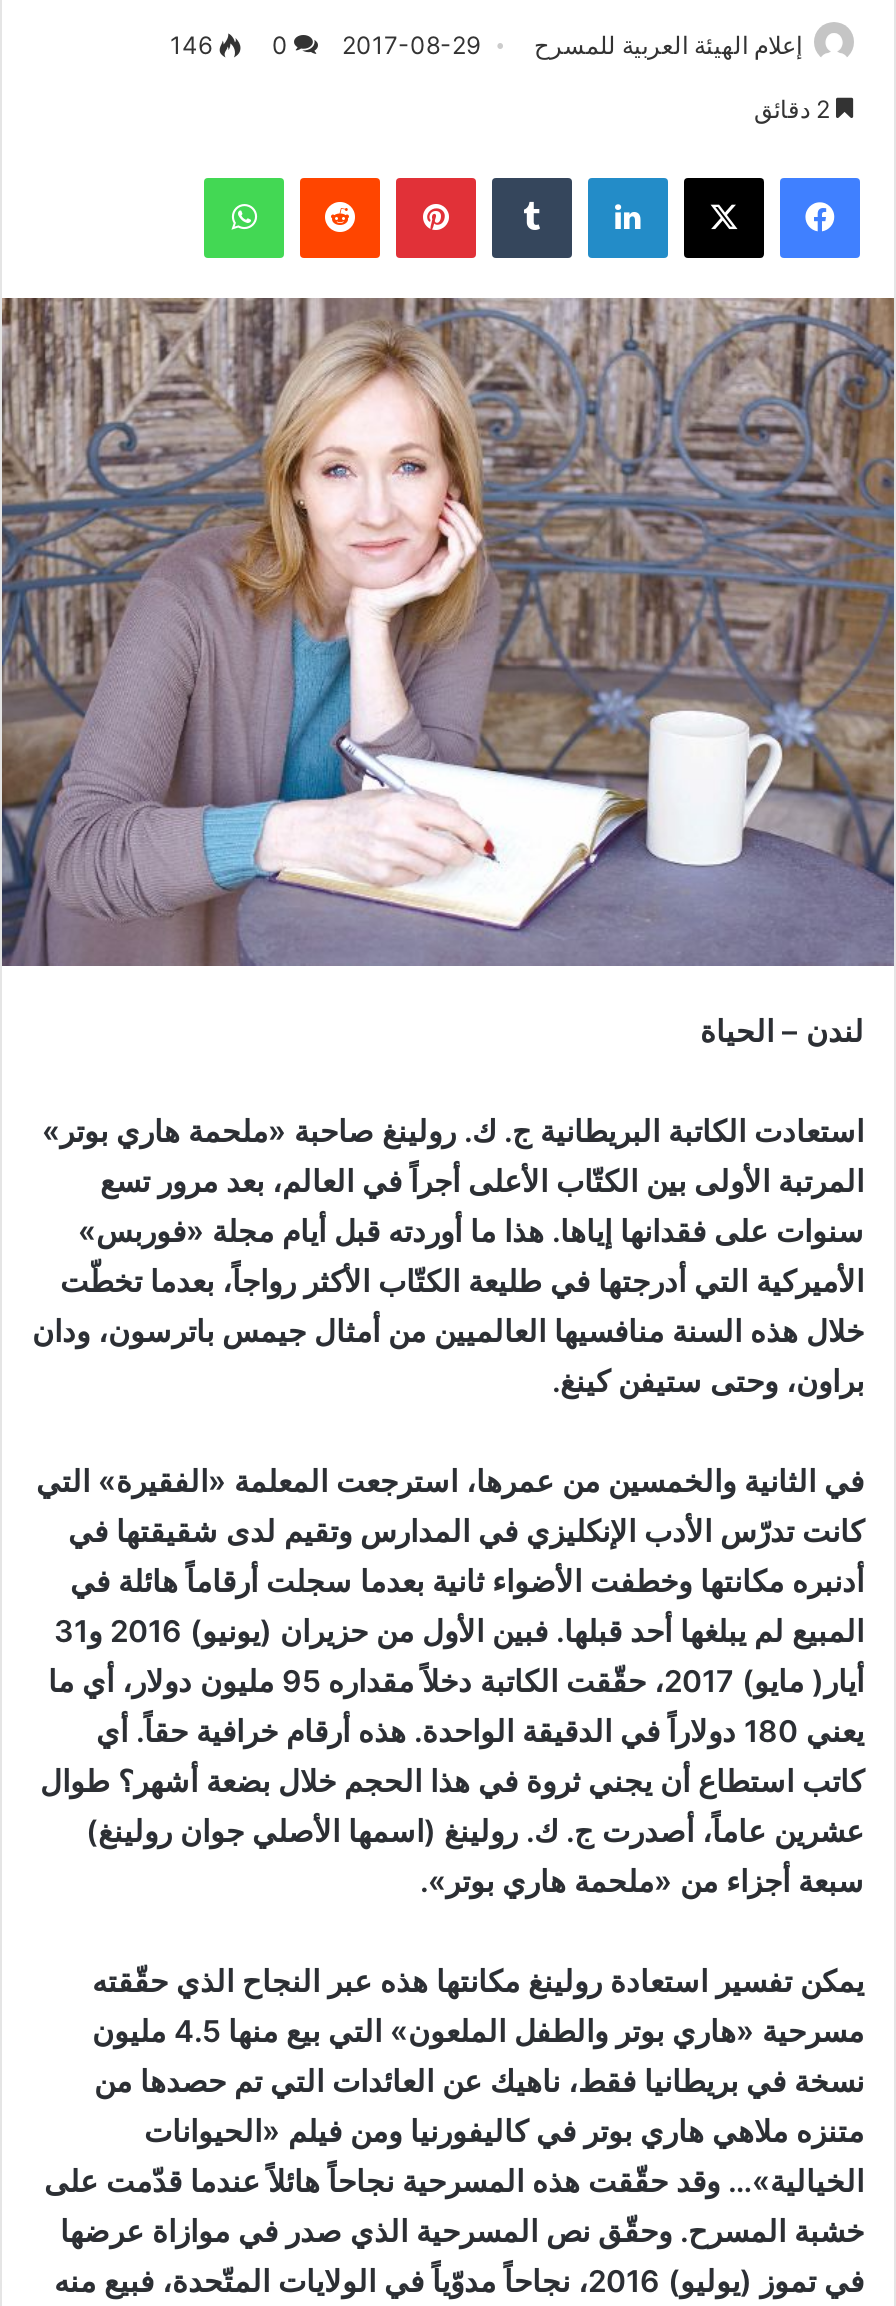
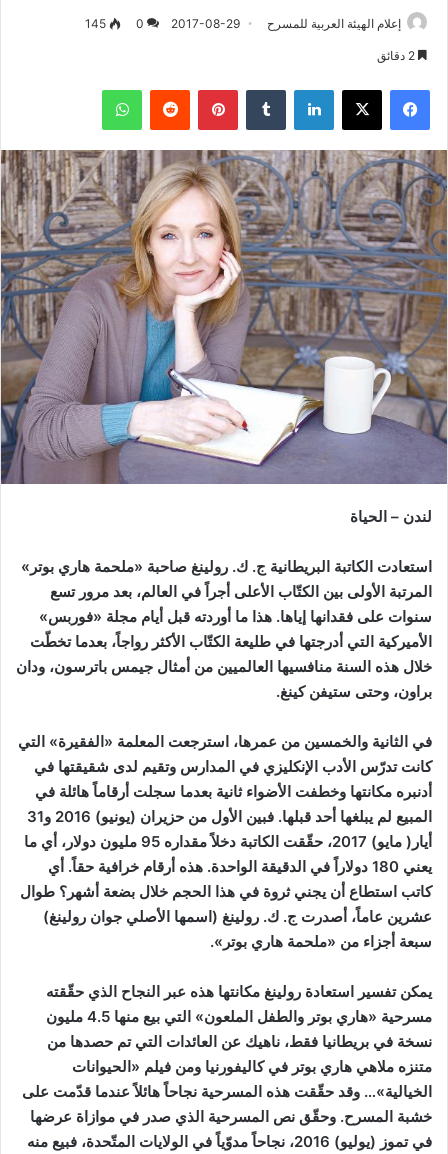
[170,30,802,60] إعلام الهيئة العربية للمسرح 2017-08-29 0 146 -> [85,16,401,31] إعلام الهيئة العربية للمسرح 2017-08-29 0 145

